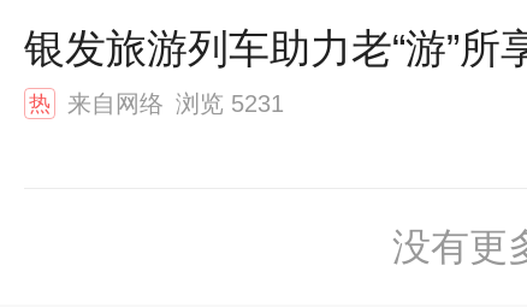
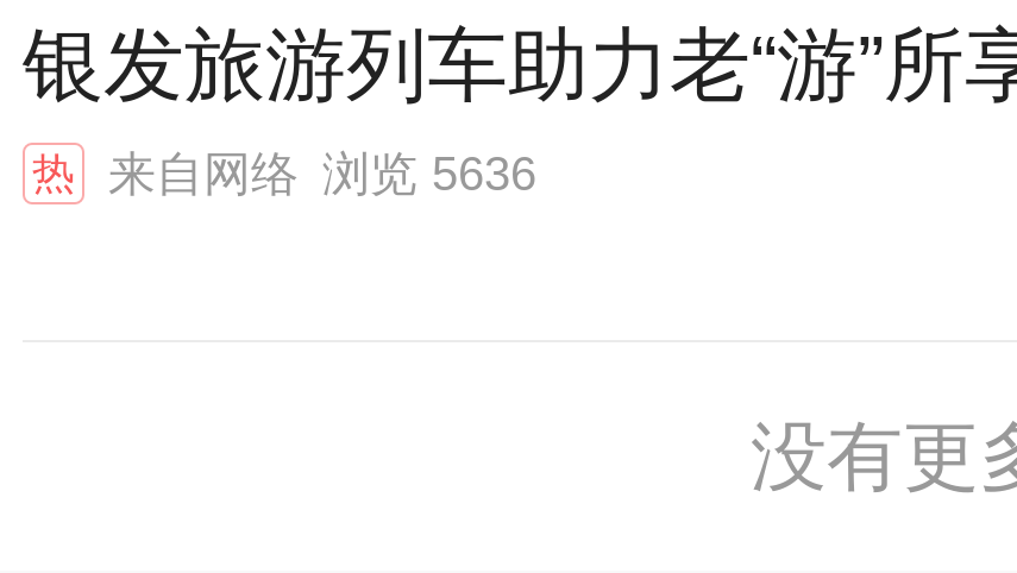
[67,90,284,117] 来自网络 浏览5231 -> [108,148,536,200] 来自网络 浏览5636

